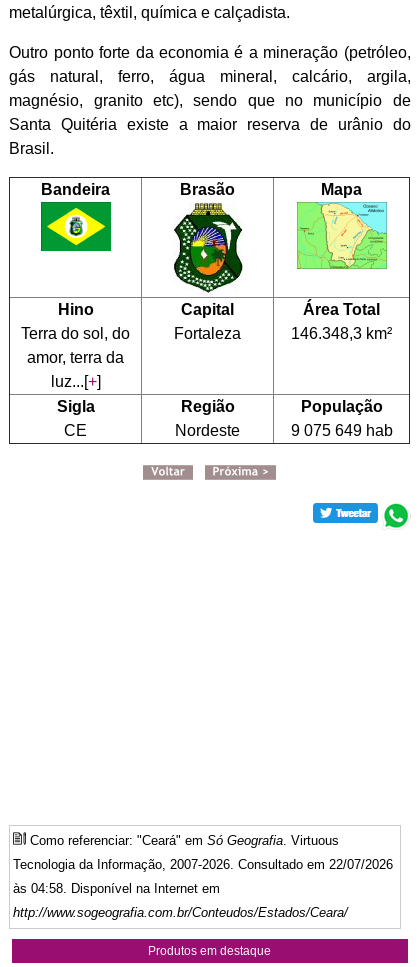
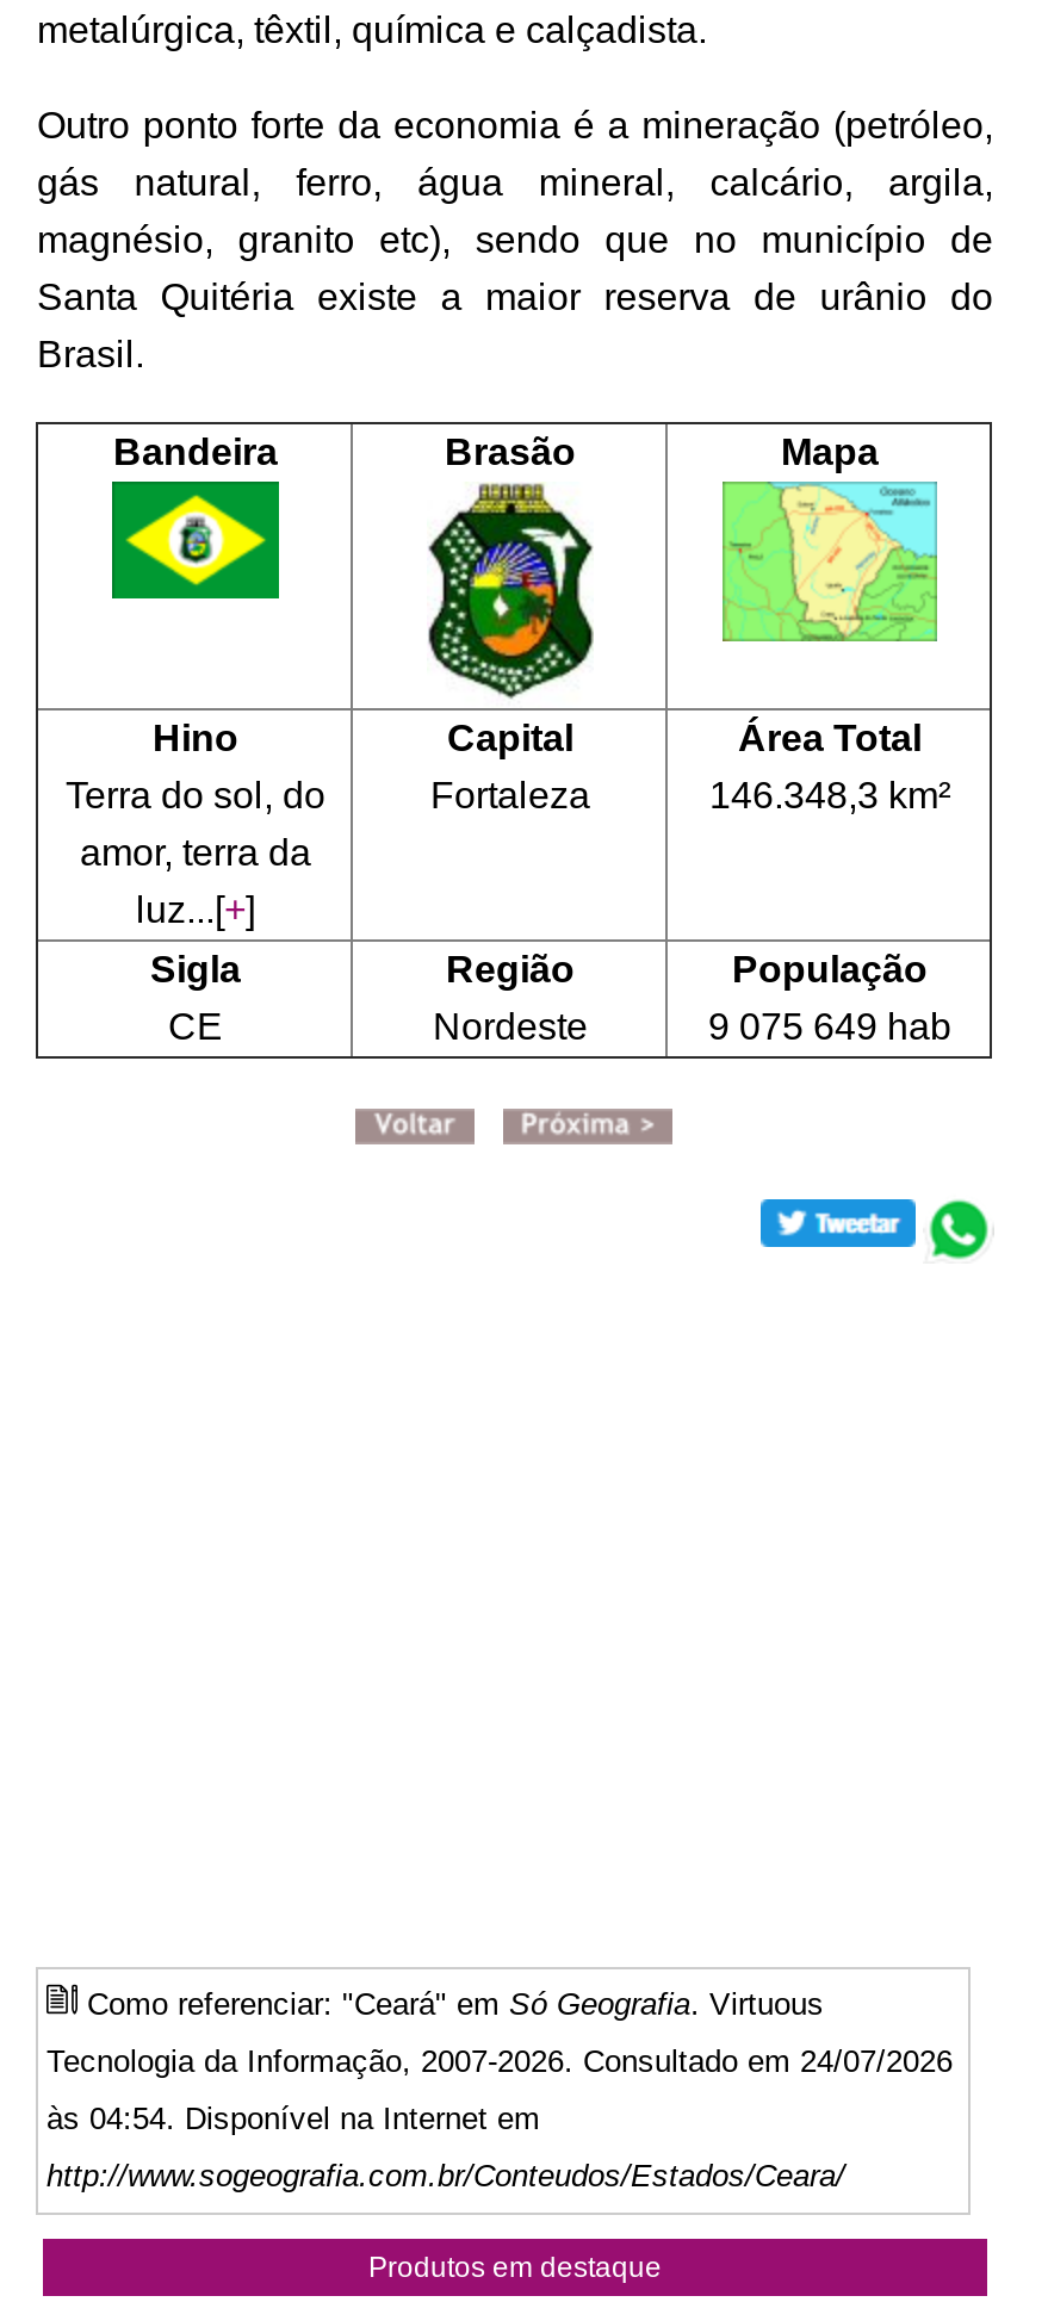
[13,857,393,872] Tecnologia da Informação, 2007-2026. Consultado em 22/07/2026 -> [46,2044,952,2079] Tecnologia da Informação, 2007-2026. Consultado em 24/07/2026
[13,881,220,896] às 04:58. Disponível na Internet em -> [46,2101,540,2137] às 04:54. Disponível na Internet em

